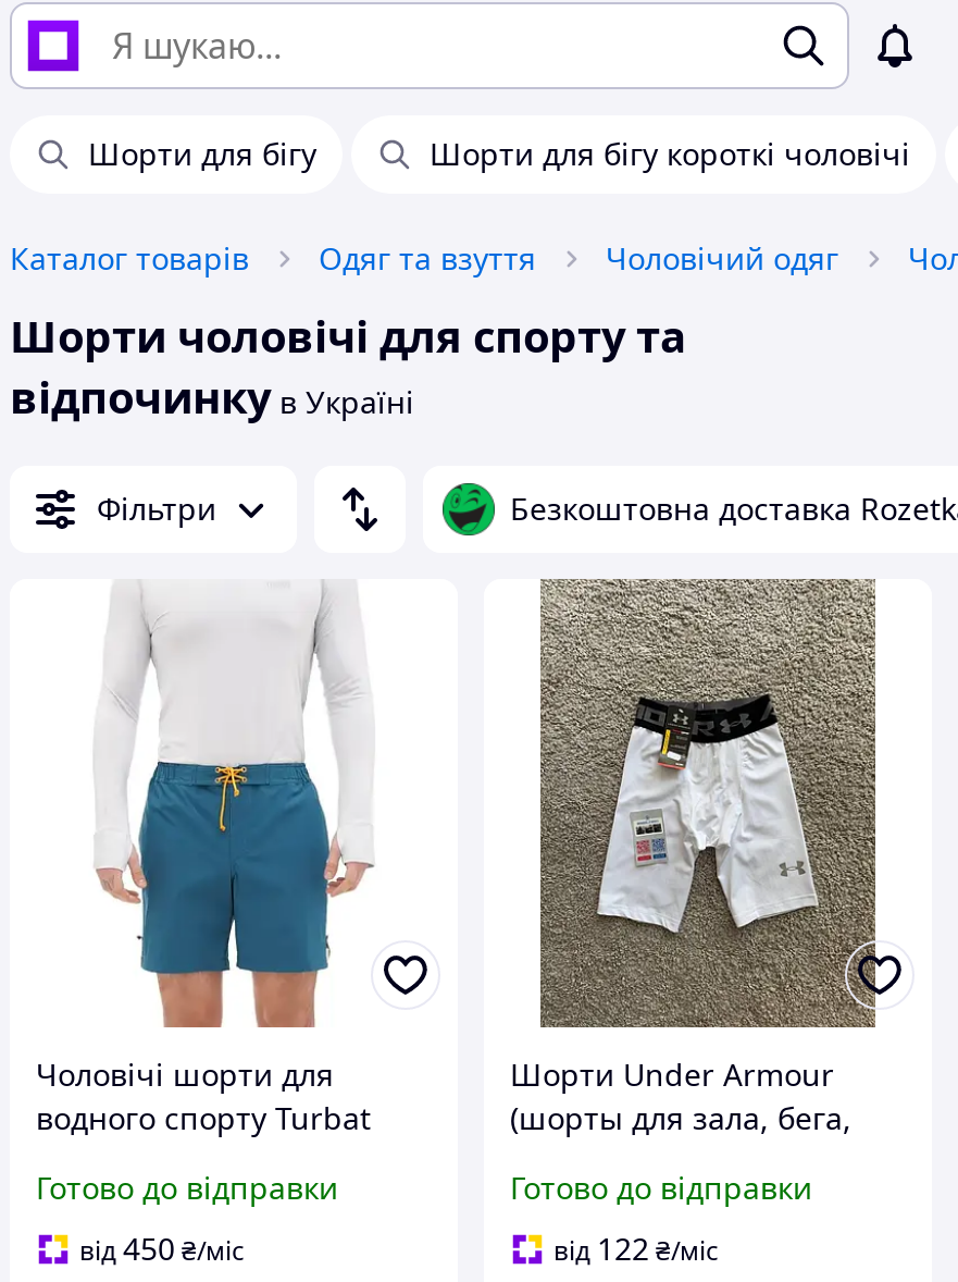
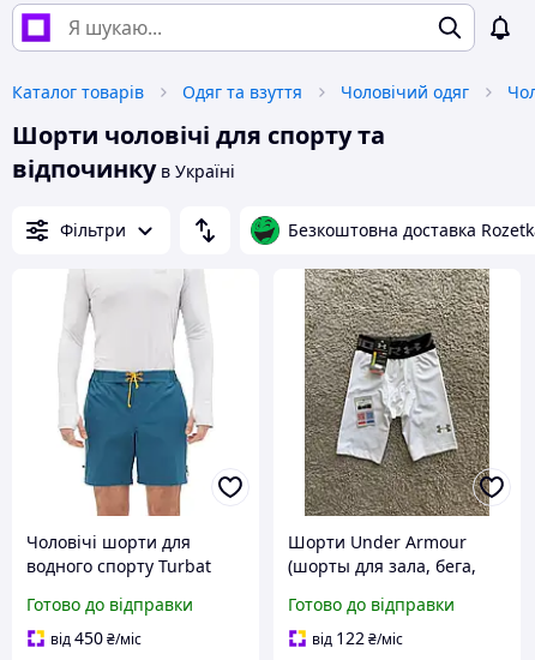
[88,133,910,174] Шорти для бігу | Шорти для бігу короткі чоловічі -> none

